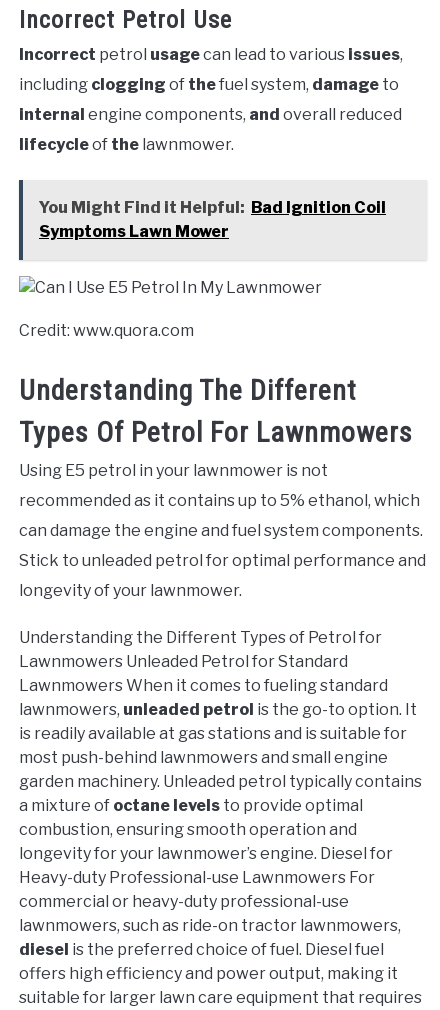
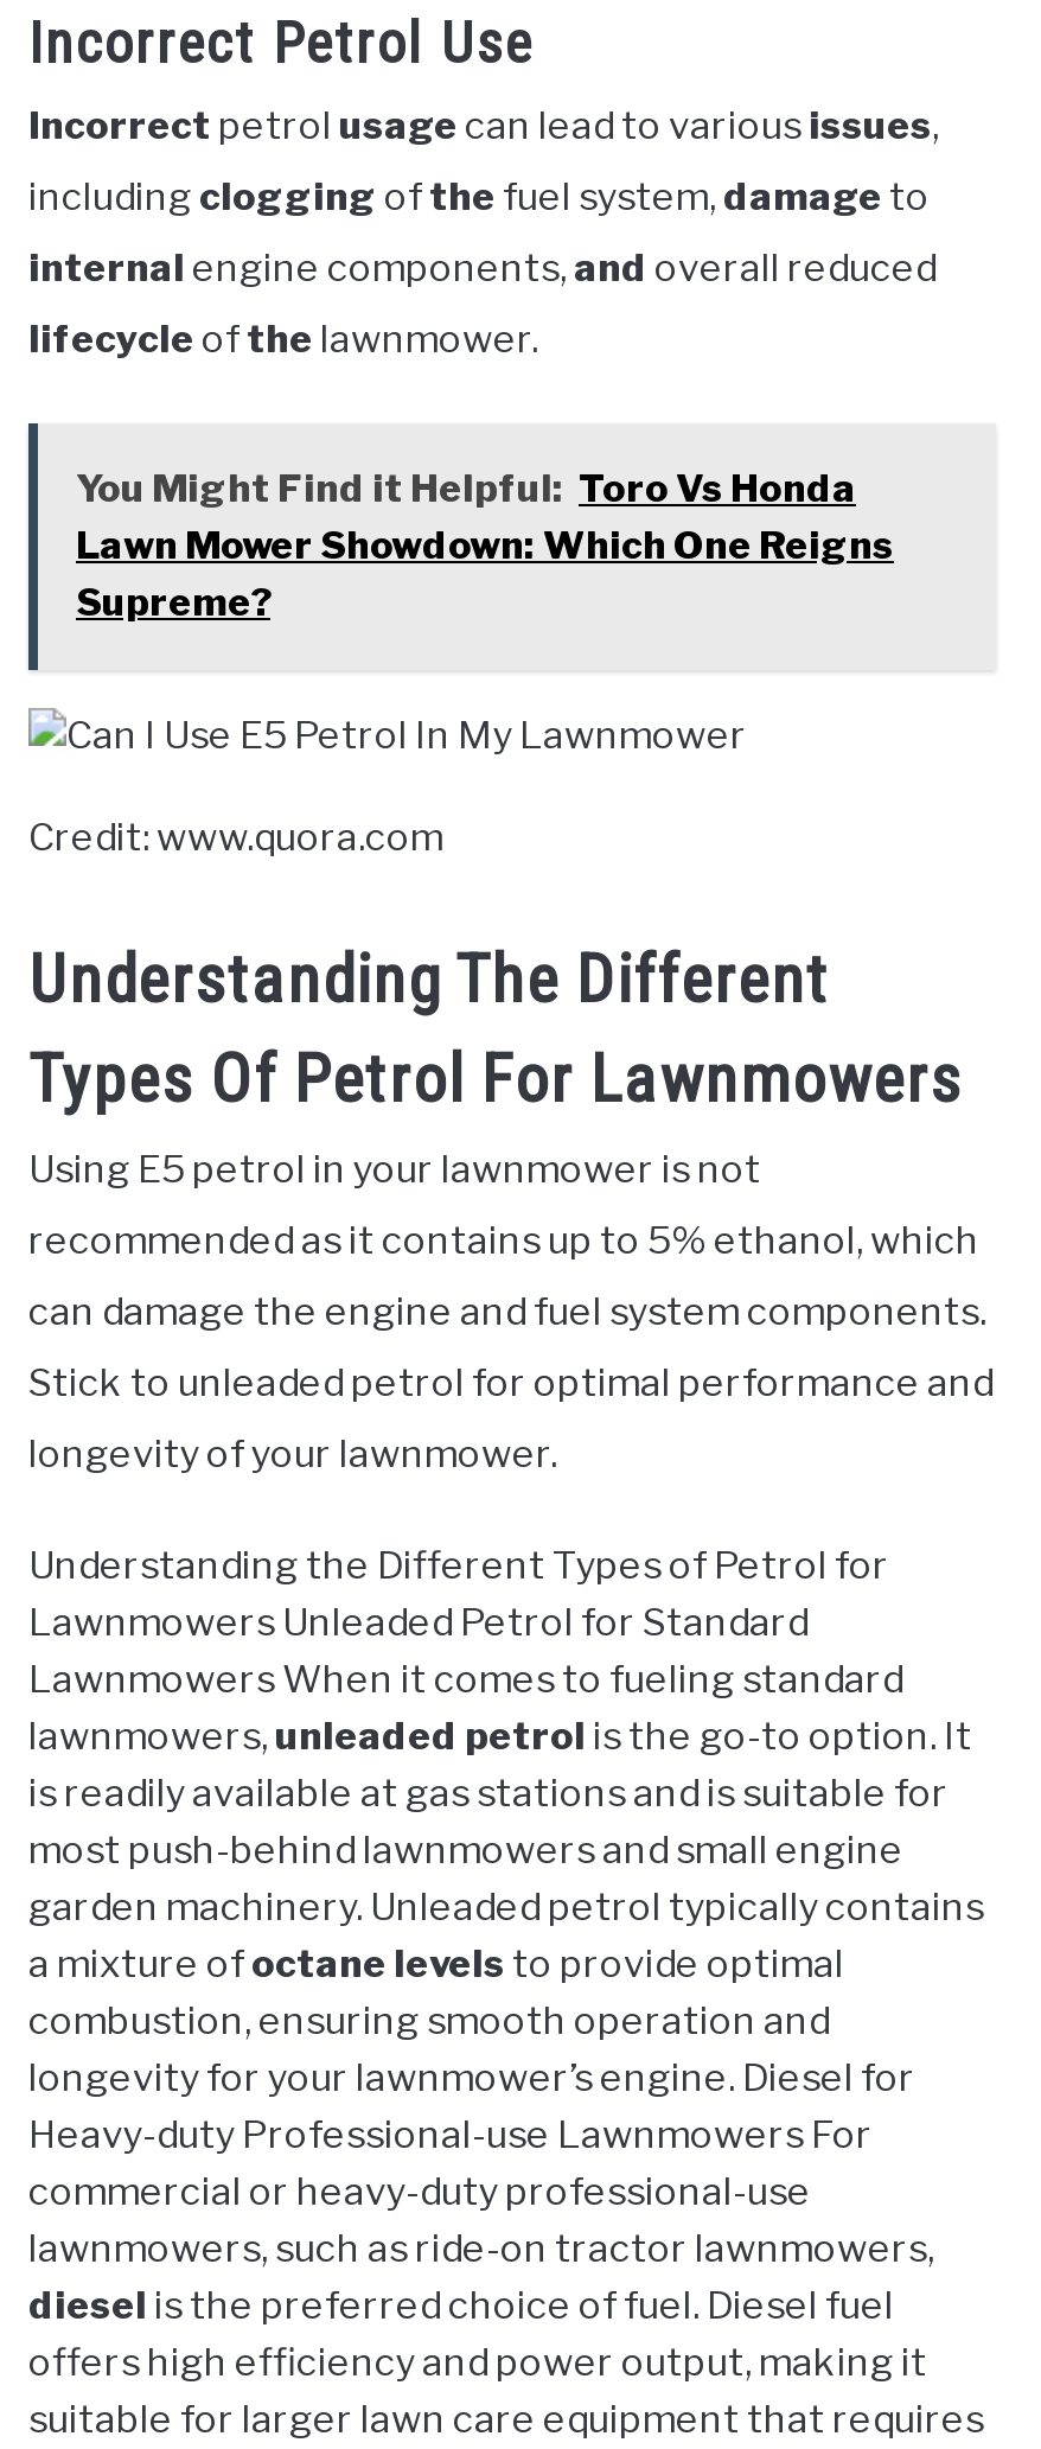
[39,198,386,241] You Might Find it Helpful: Bad Ignition Coil | Symptoms Lawn Mower -> [76,467,894,626] You Might Find it Helpful: Toro Vs Honda | Lawn Mower Showdown: Which One Reigns | Supreme?

